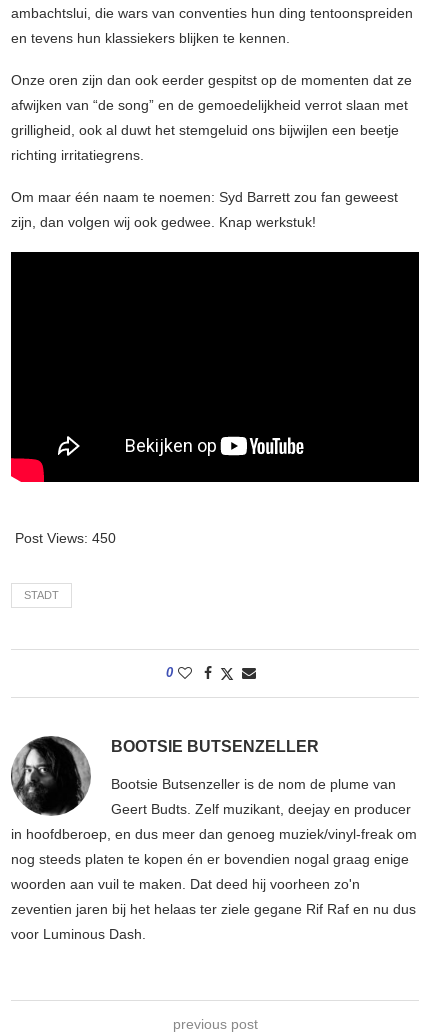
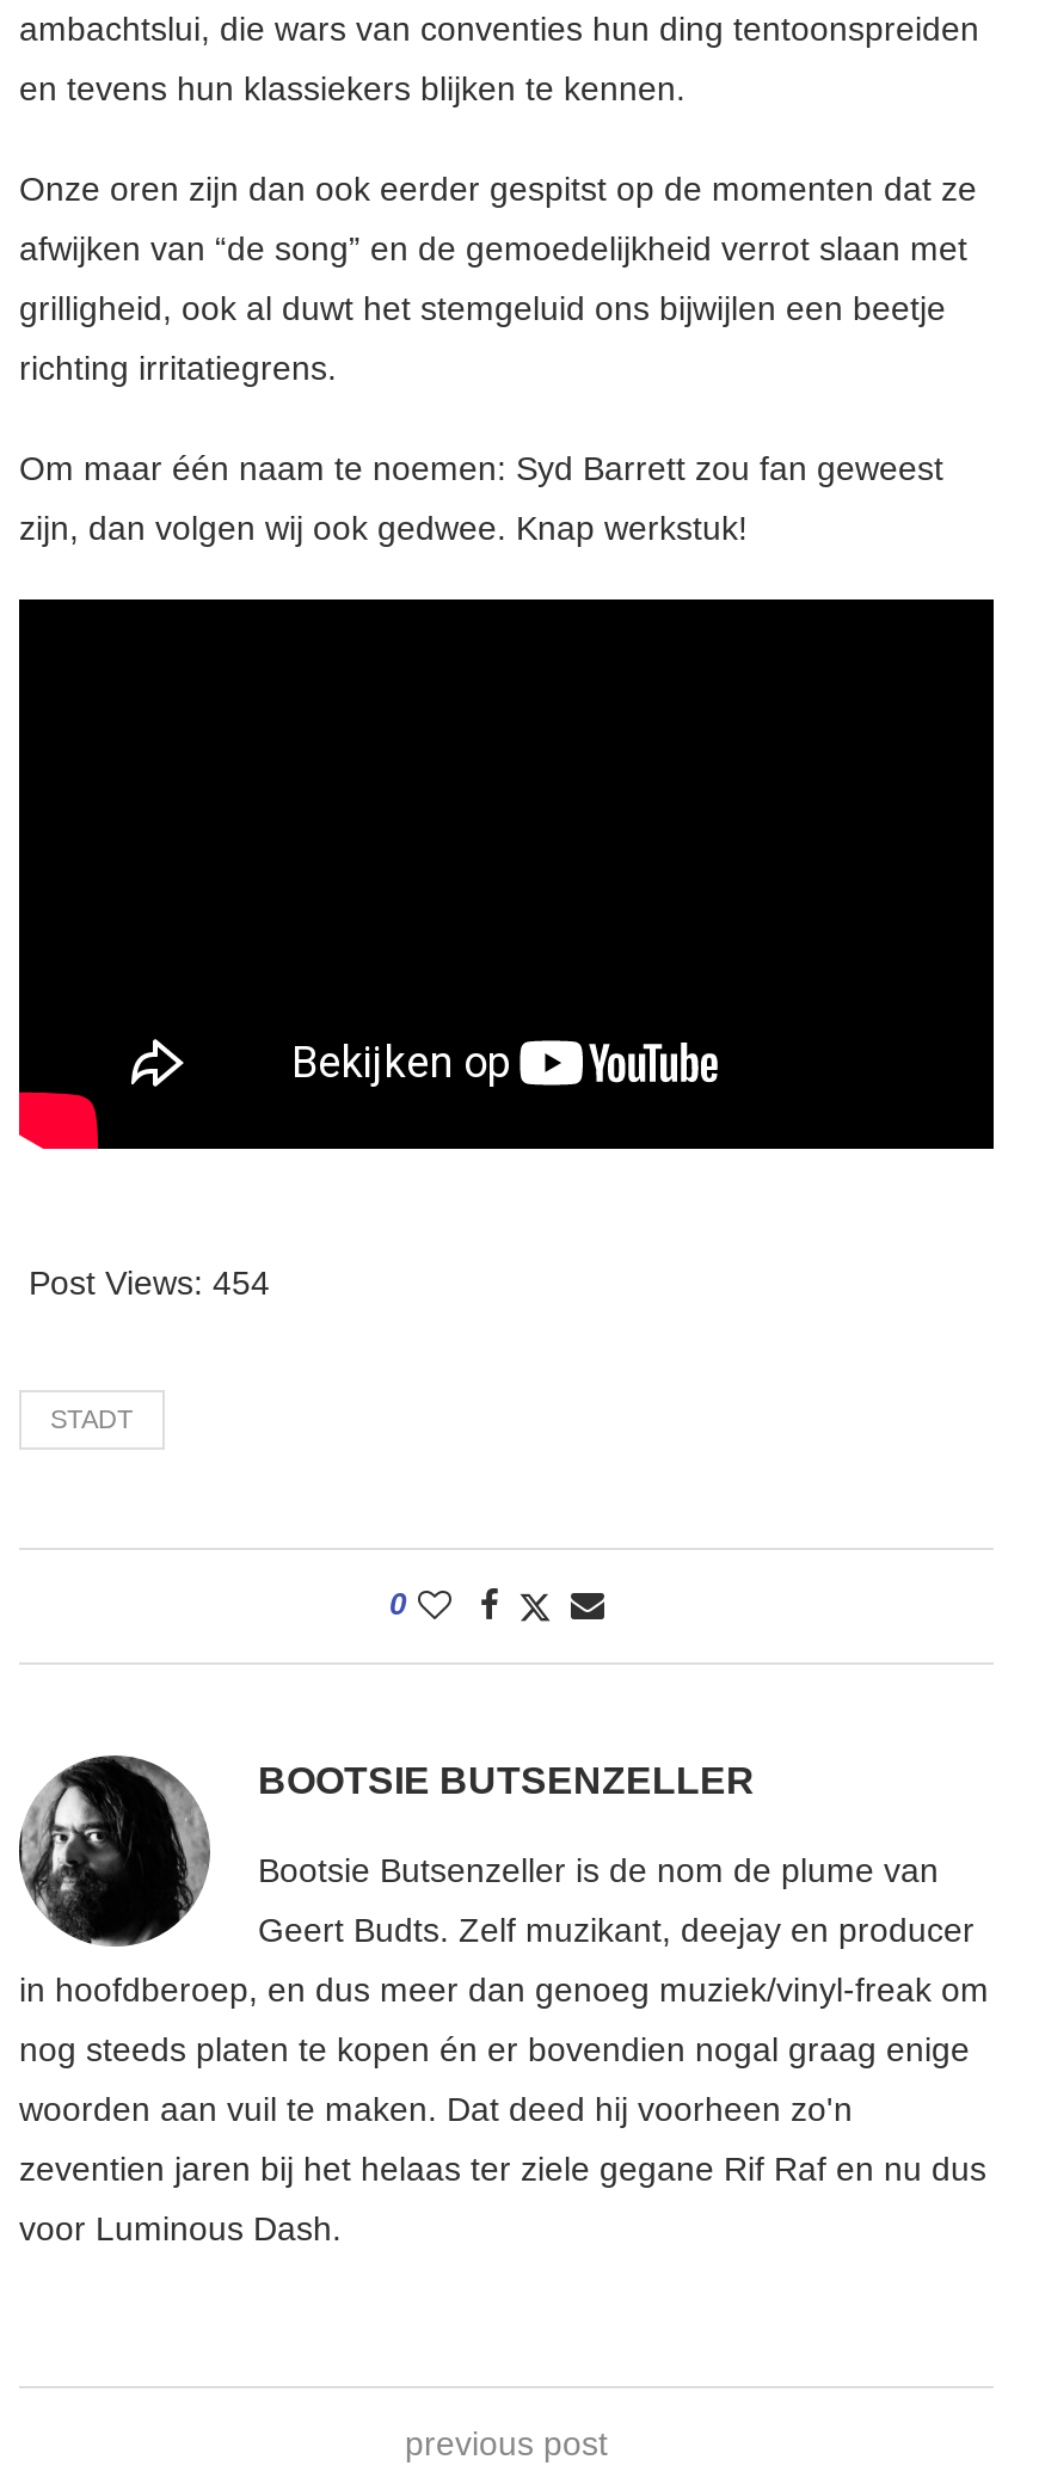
[15,530,116,546] Post Views: 450 -> [29,1263,270,1301] Post Views: 454

